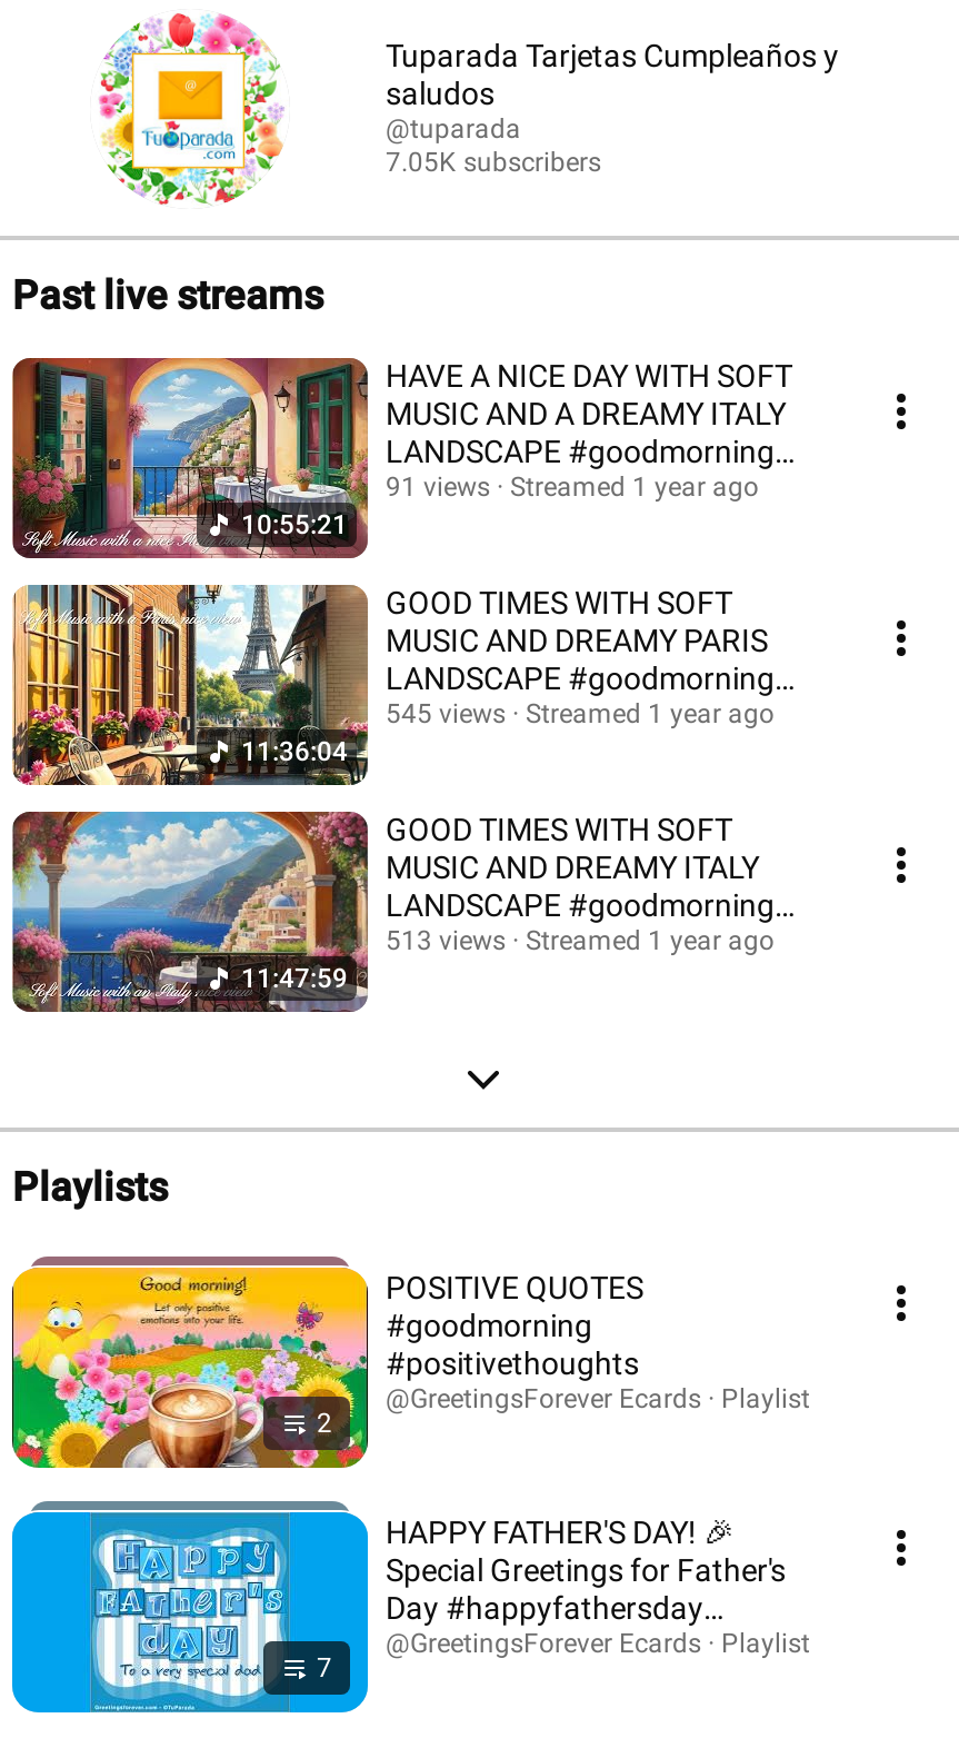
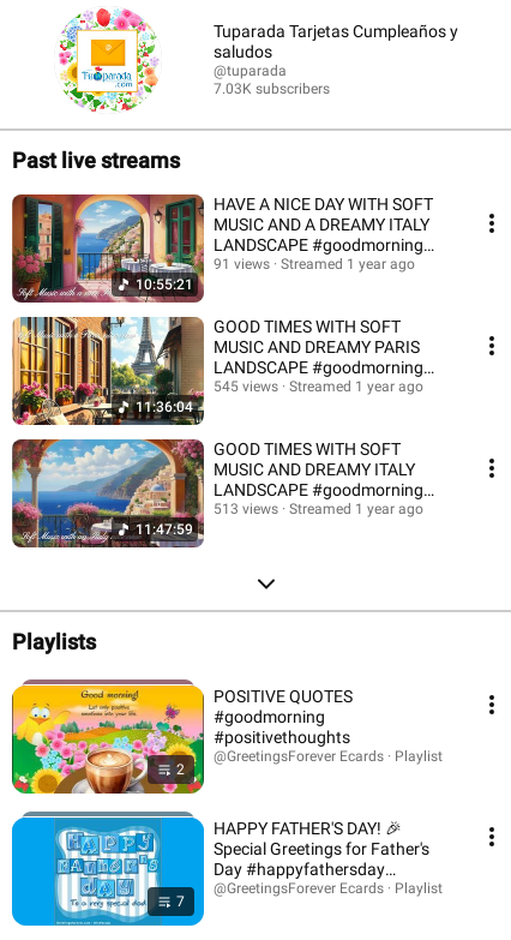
[386,147,601,178] 7.05K subscribers -> [214,80,330,97] 7.03K subscribers

